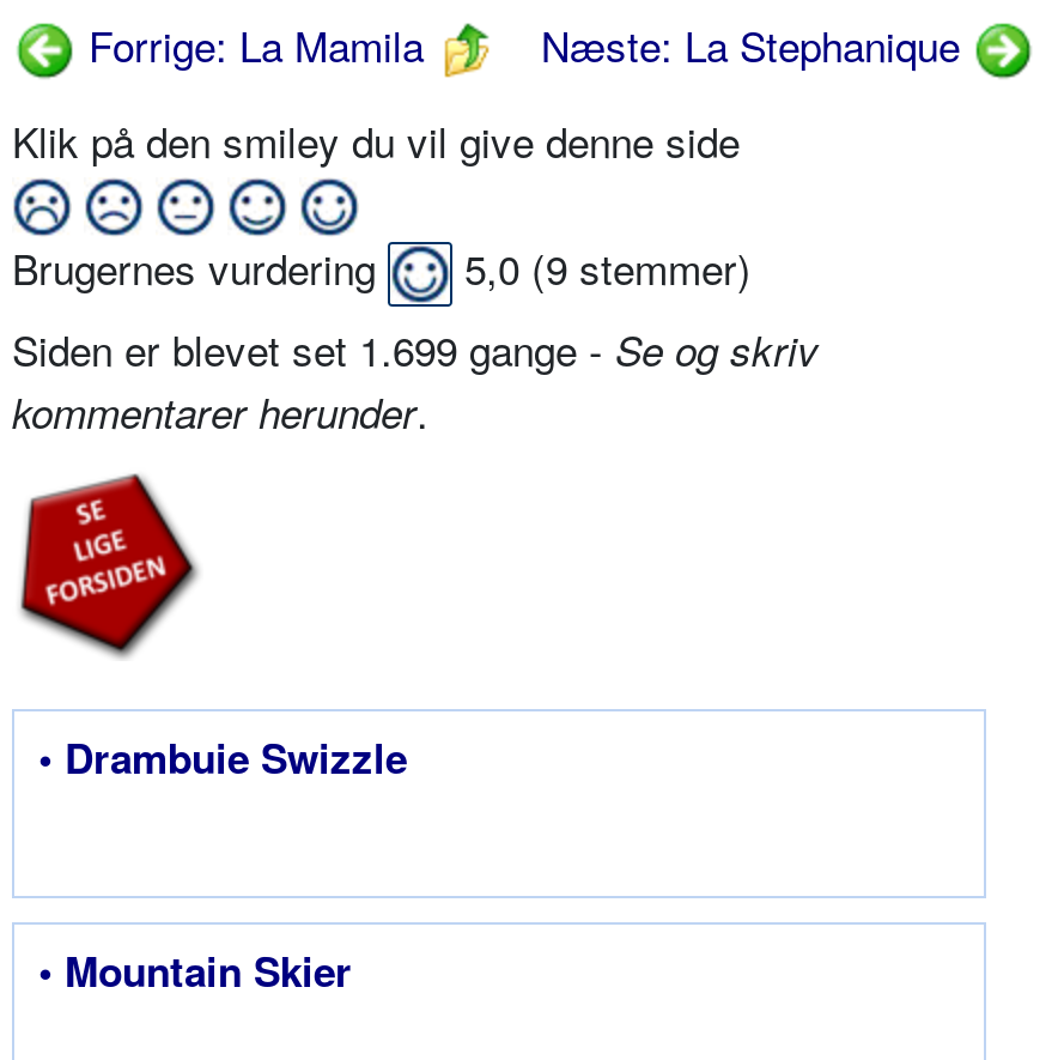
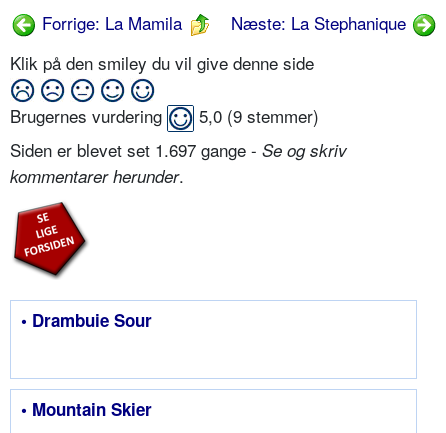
[12,318,819,378] Siden er blevet set 1.699 gange - Se og skriv -> [10,137,347,162] Siden er blevet set 1.697 gange - Se og skriv
[38,728,407,785] • Drambuie Swizzle -> [21,308,152,332] • Drambuie Sour

